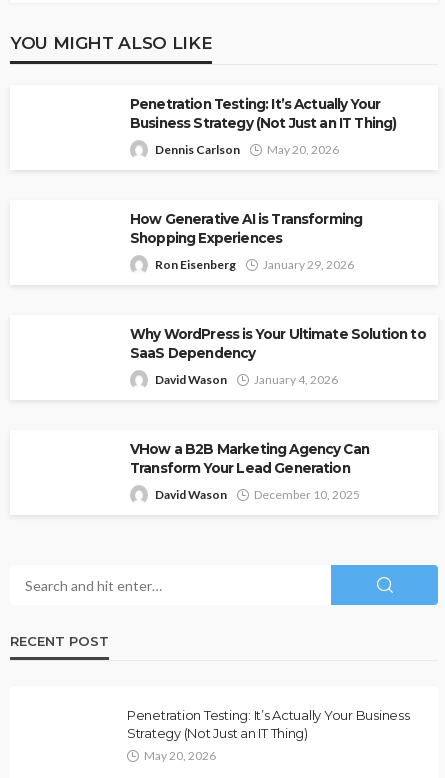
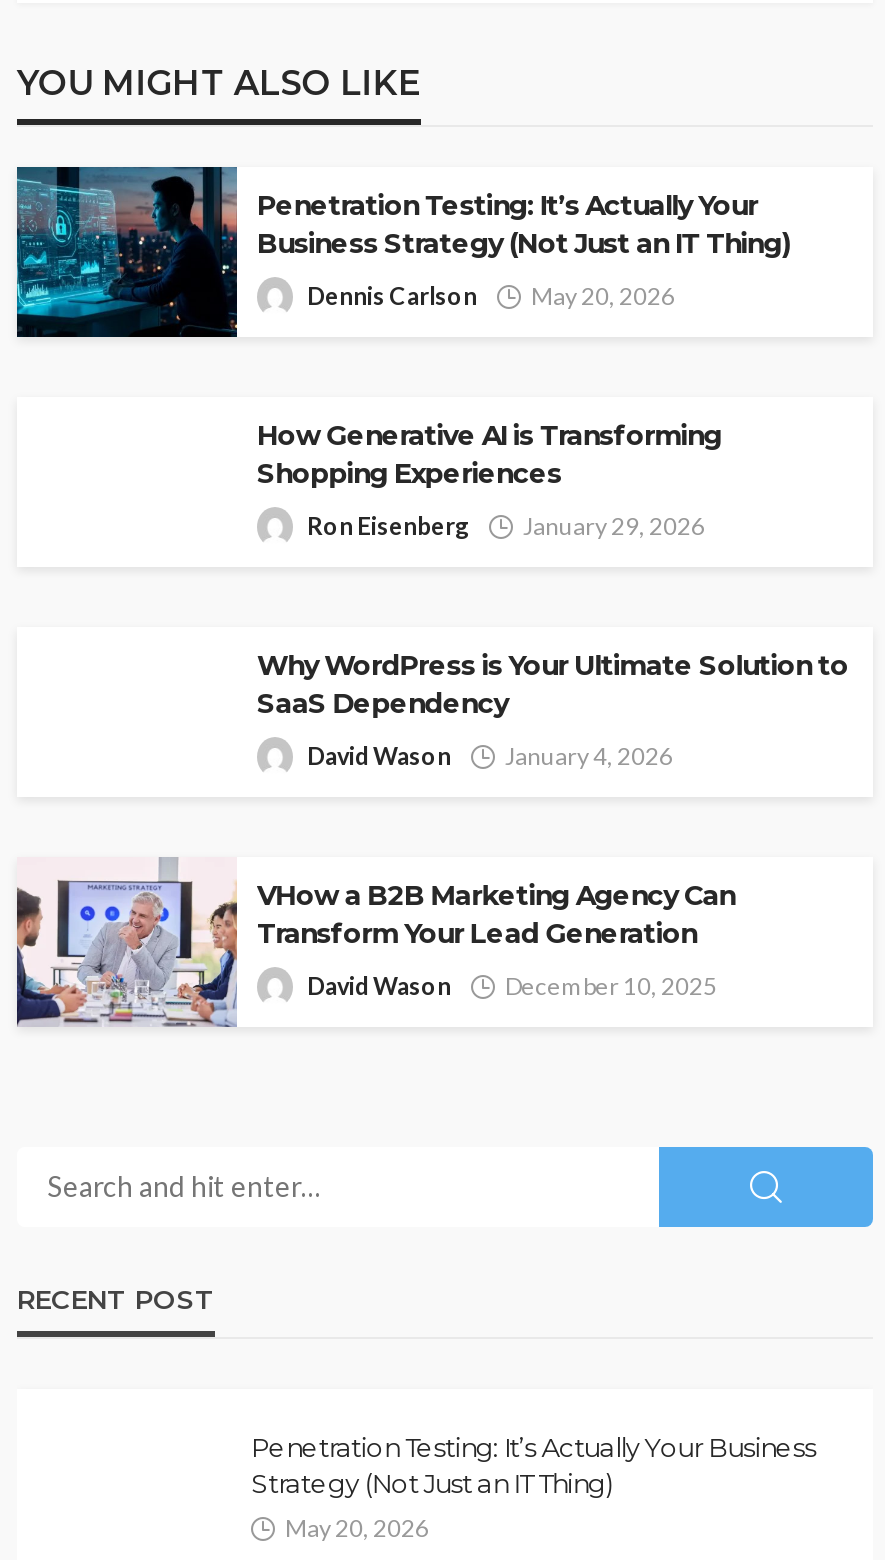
none -> [15,164,239,340] [image]
none -> [15,856,239,1028] [image]

